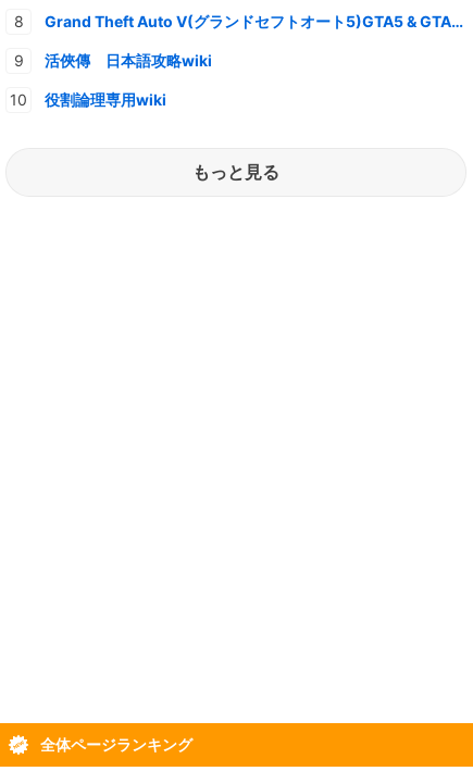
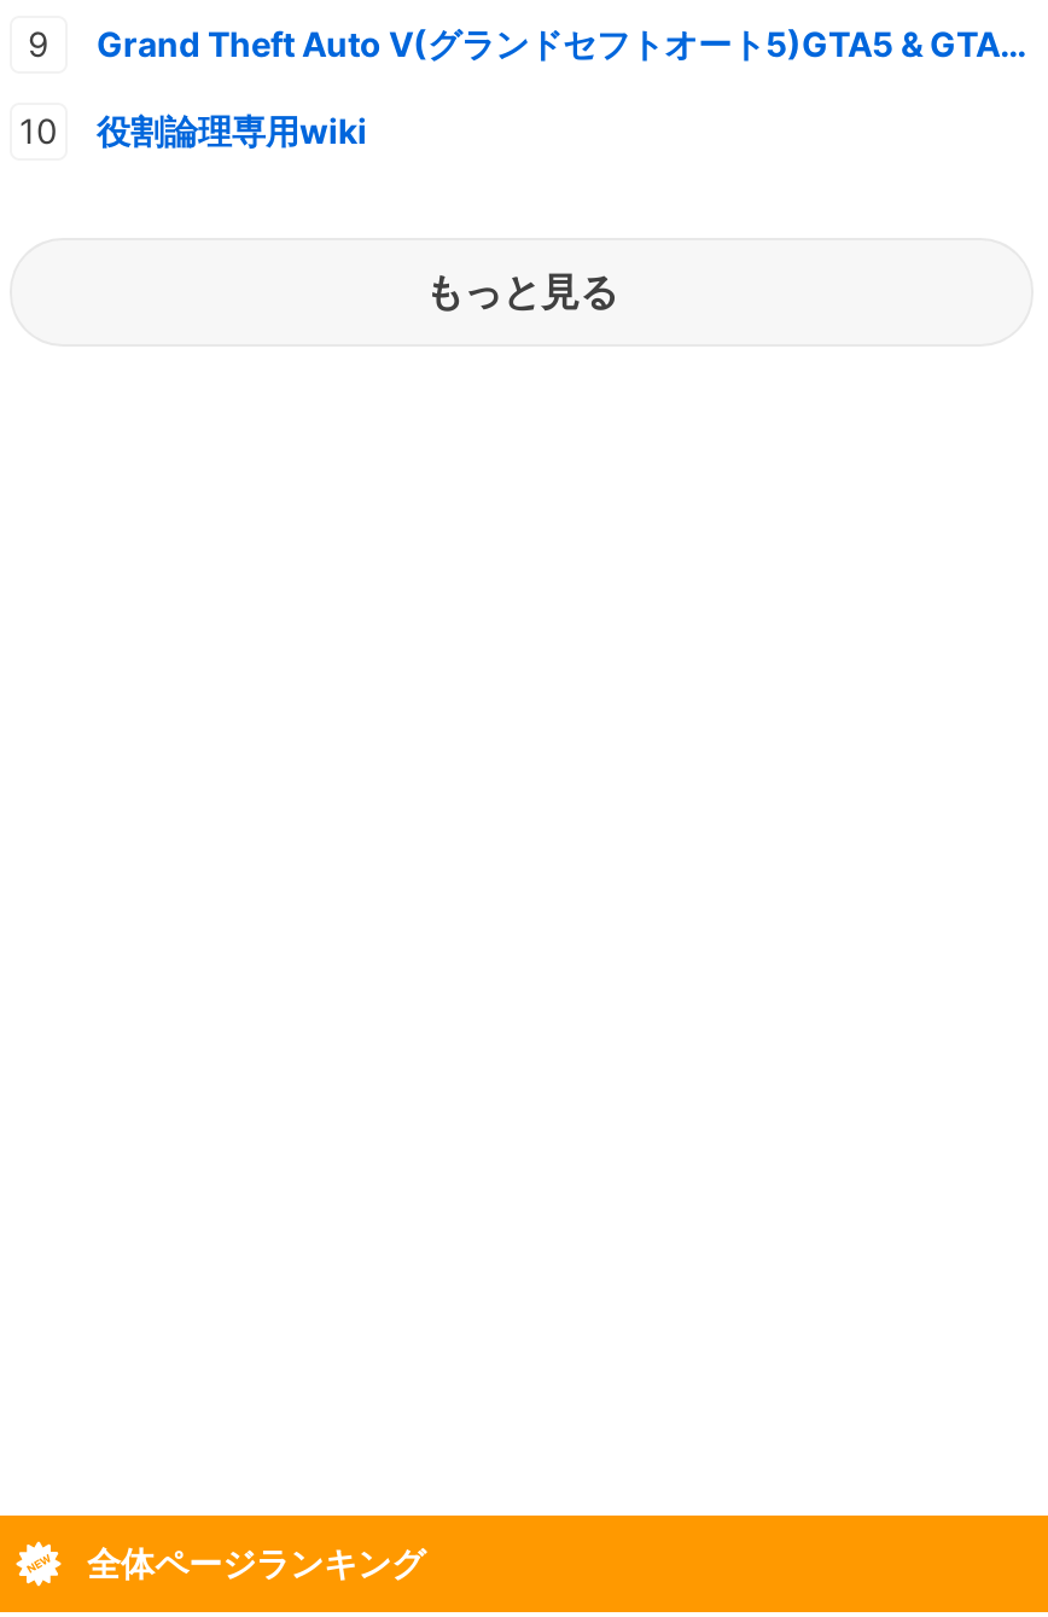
[45,51,212,70] 活俠傳 日本語攻略wiki -> none

